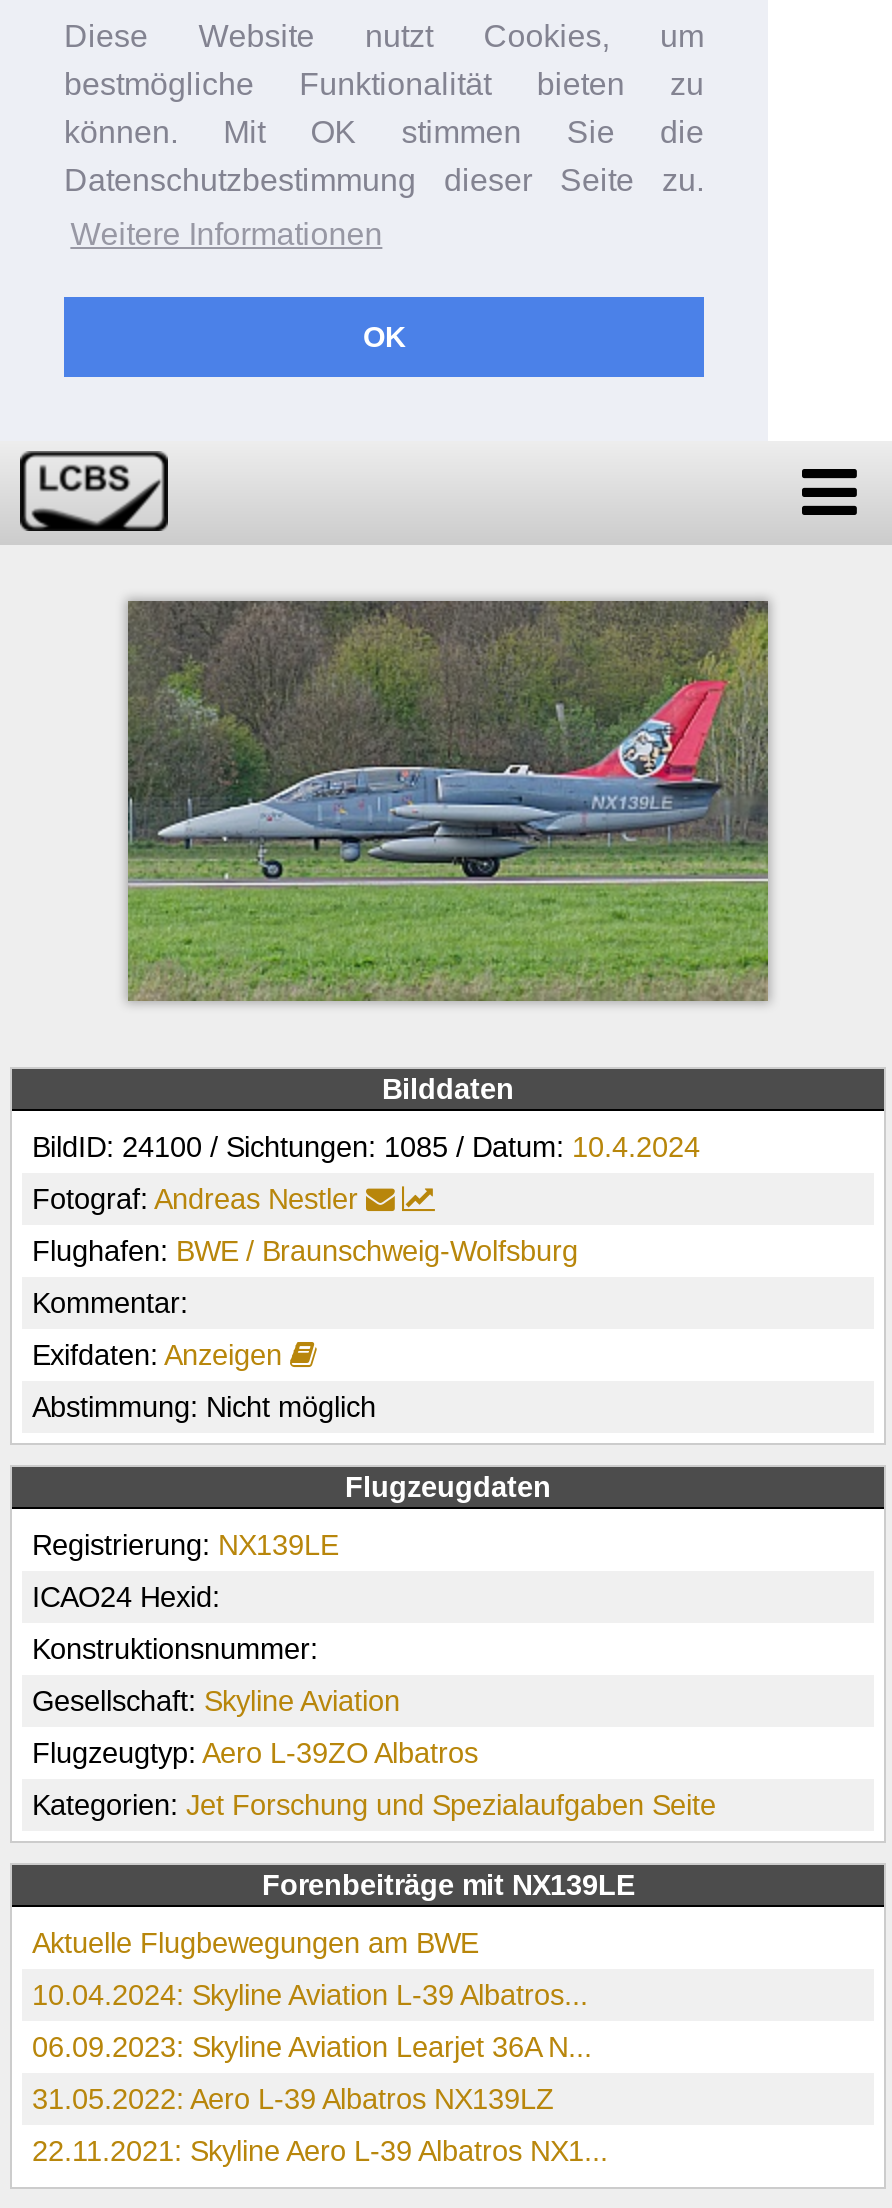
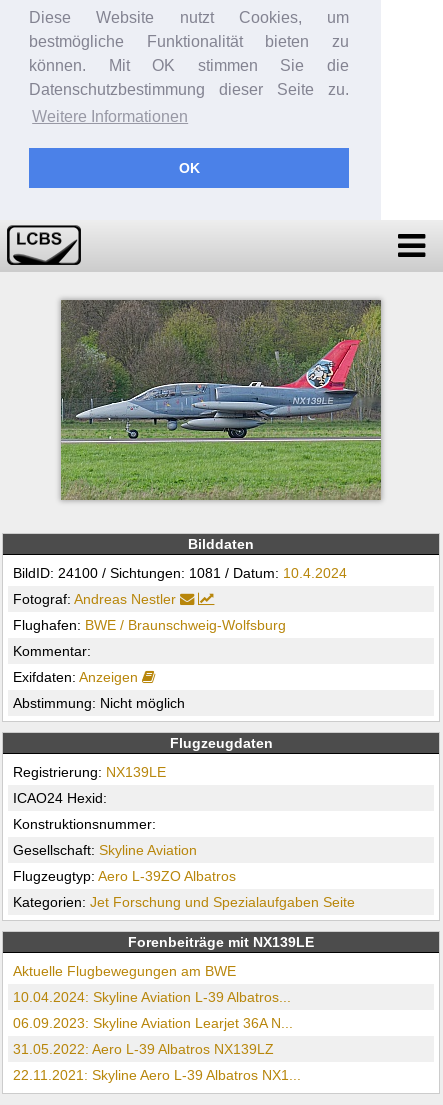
[32,1131,700,1163] BildID: 24100 / Sichtungen: 1085 / Datum: 10.4.2024 -> [13,565,347,581] BildID: 24100 / Sichtungen: 1081 / Datum: 10.4.2024

